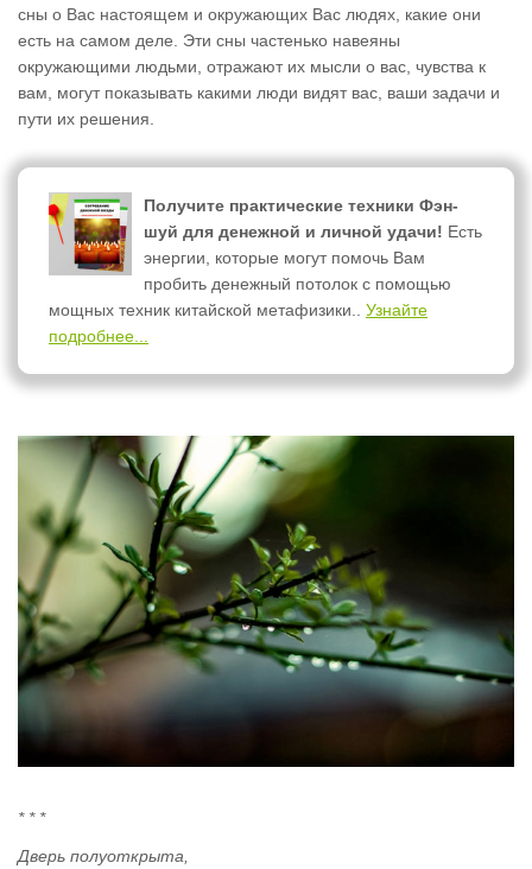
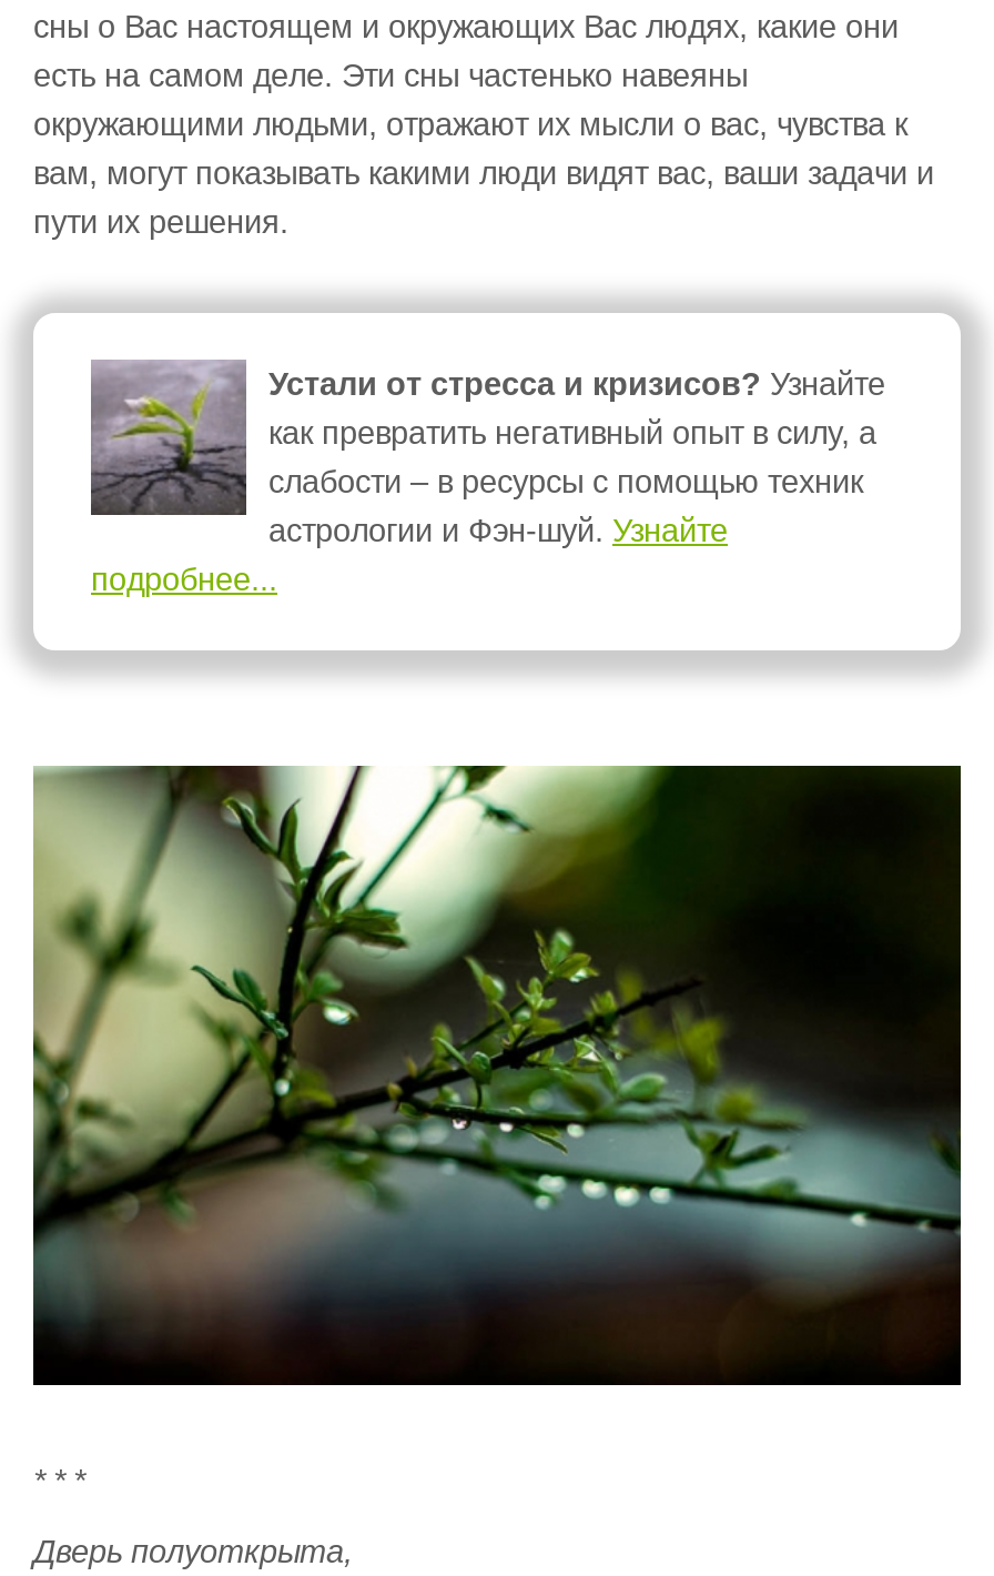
[47,194,482,319] [image] | Получите практические техники Фэн- | шуй для денежной и личной удачи! Есть | энергии, которые могут помочь Вам | пробить денежный потолок с помощью | мощных техник китайской метафизики.. Узнайте -> [91,360,885,548] [image] | Устали от стресса и кризисов? Узнайте | как превратить негативный опыт в силу, а | слабости – в ресурсы с помощью техник | астрологии и Фэн-шуй. Узнайте

